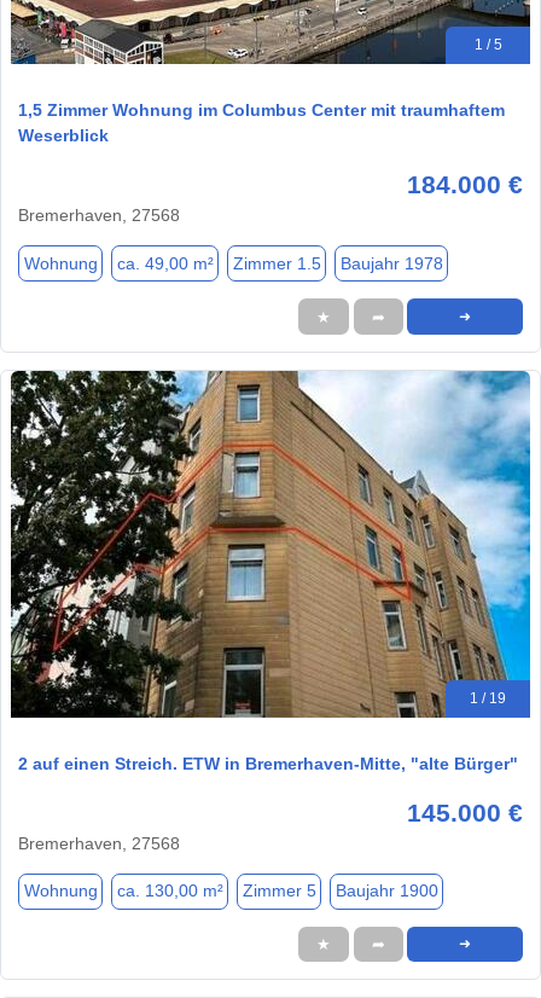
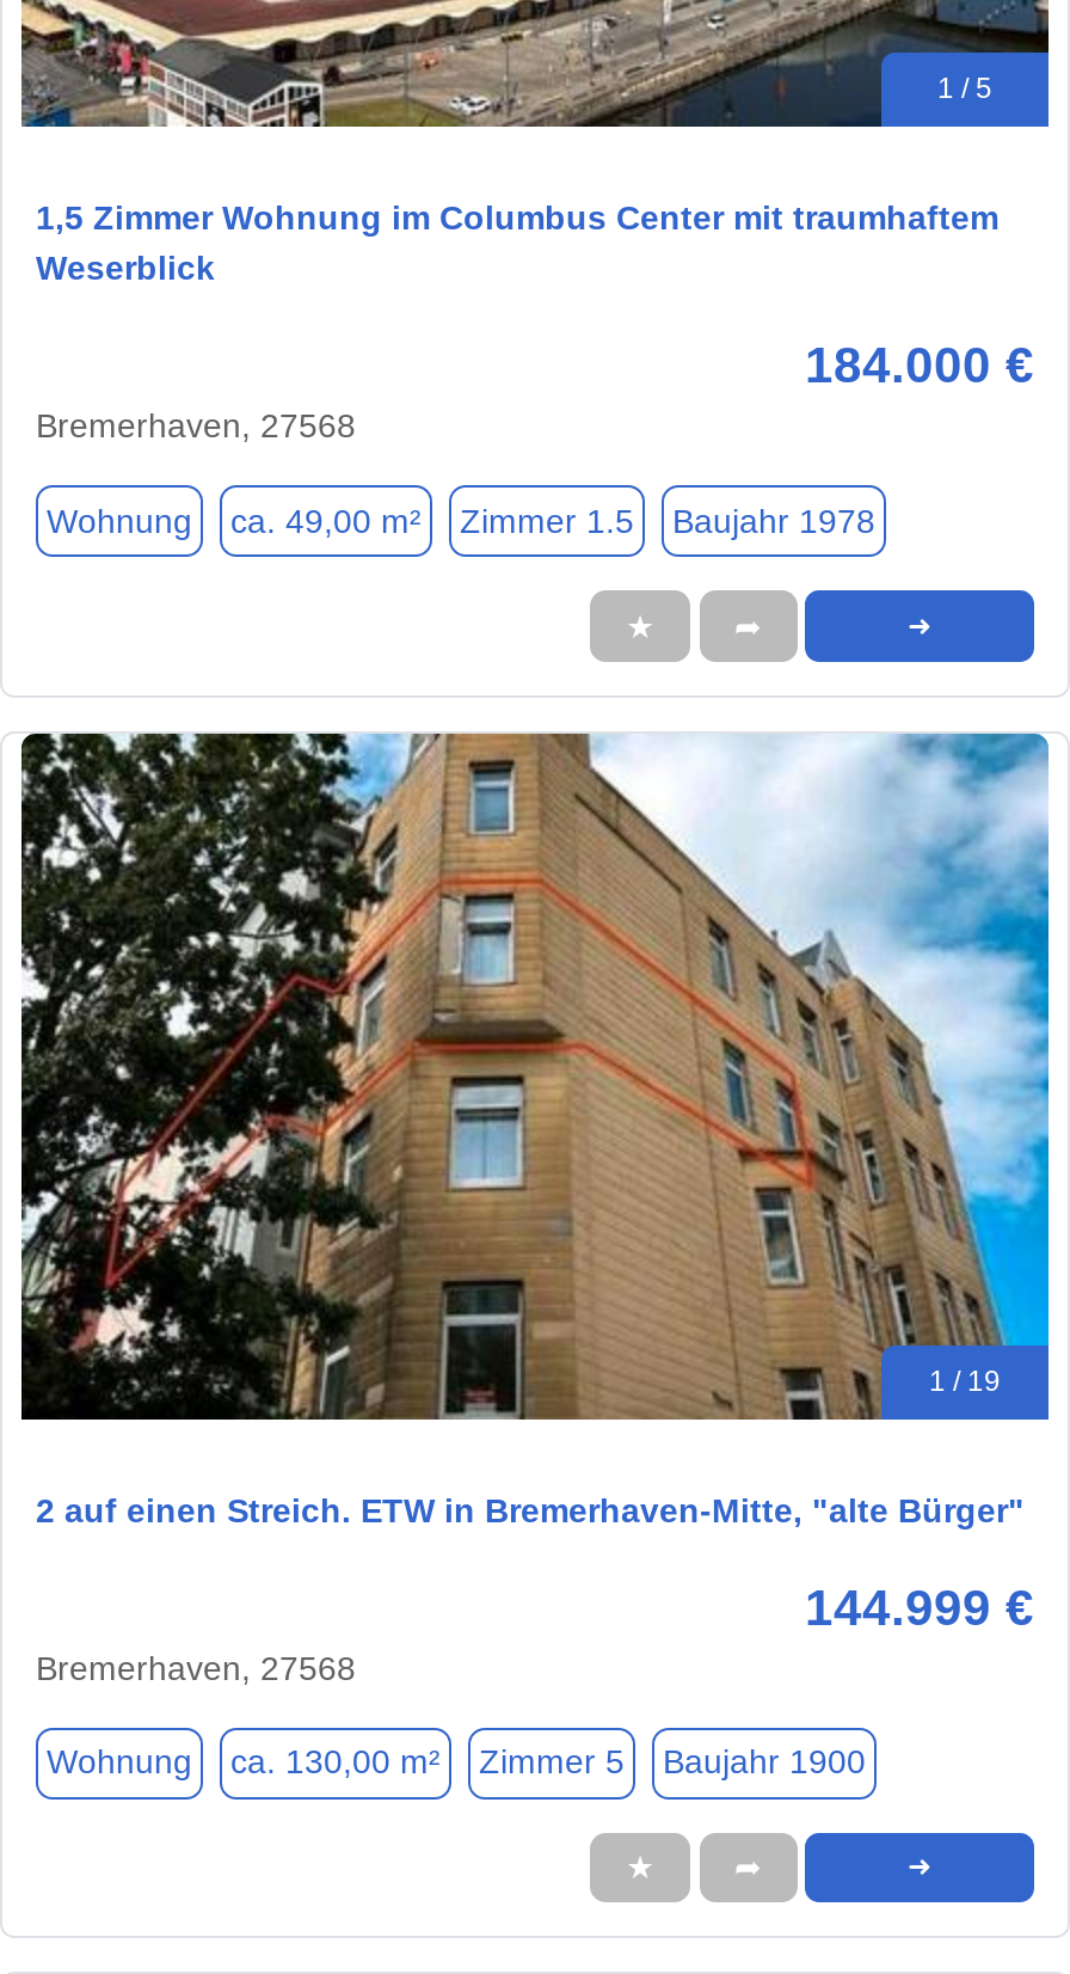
[407,799,523,826] 145.000 € -> [805,1580,1034,1635] 144.999 €

